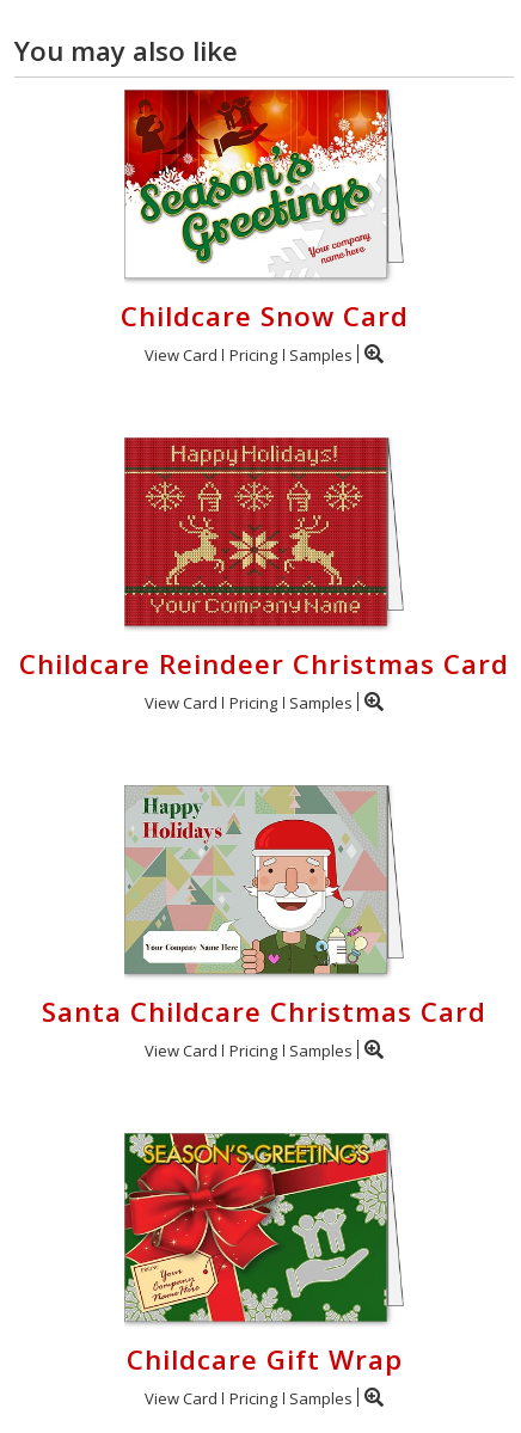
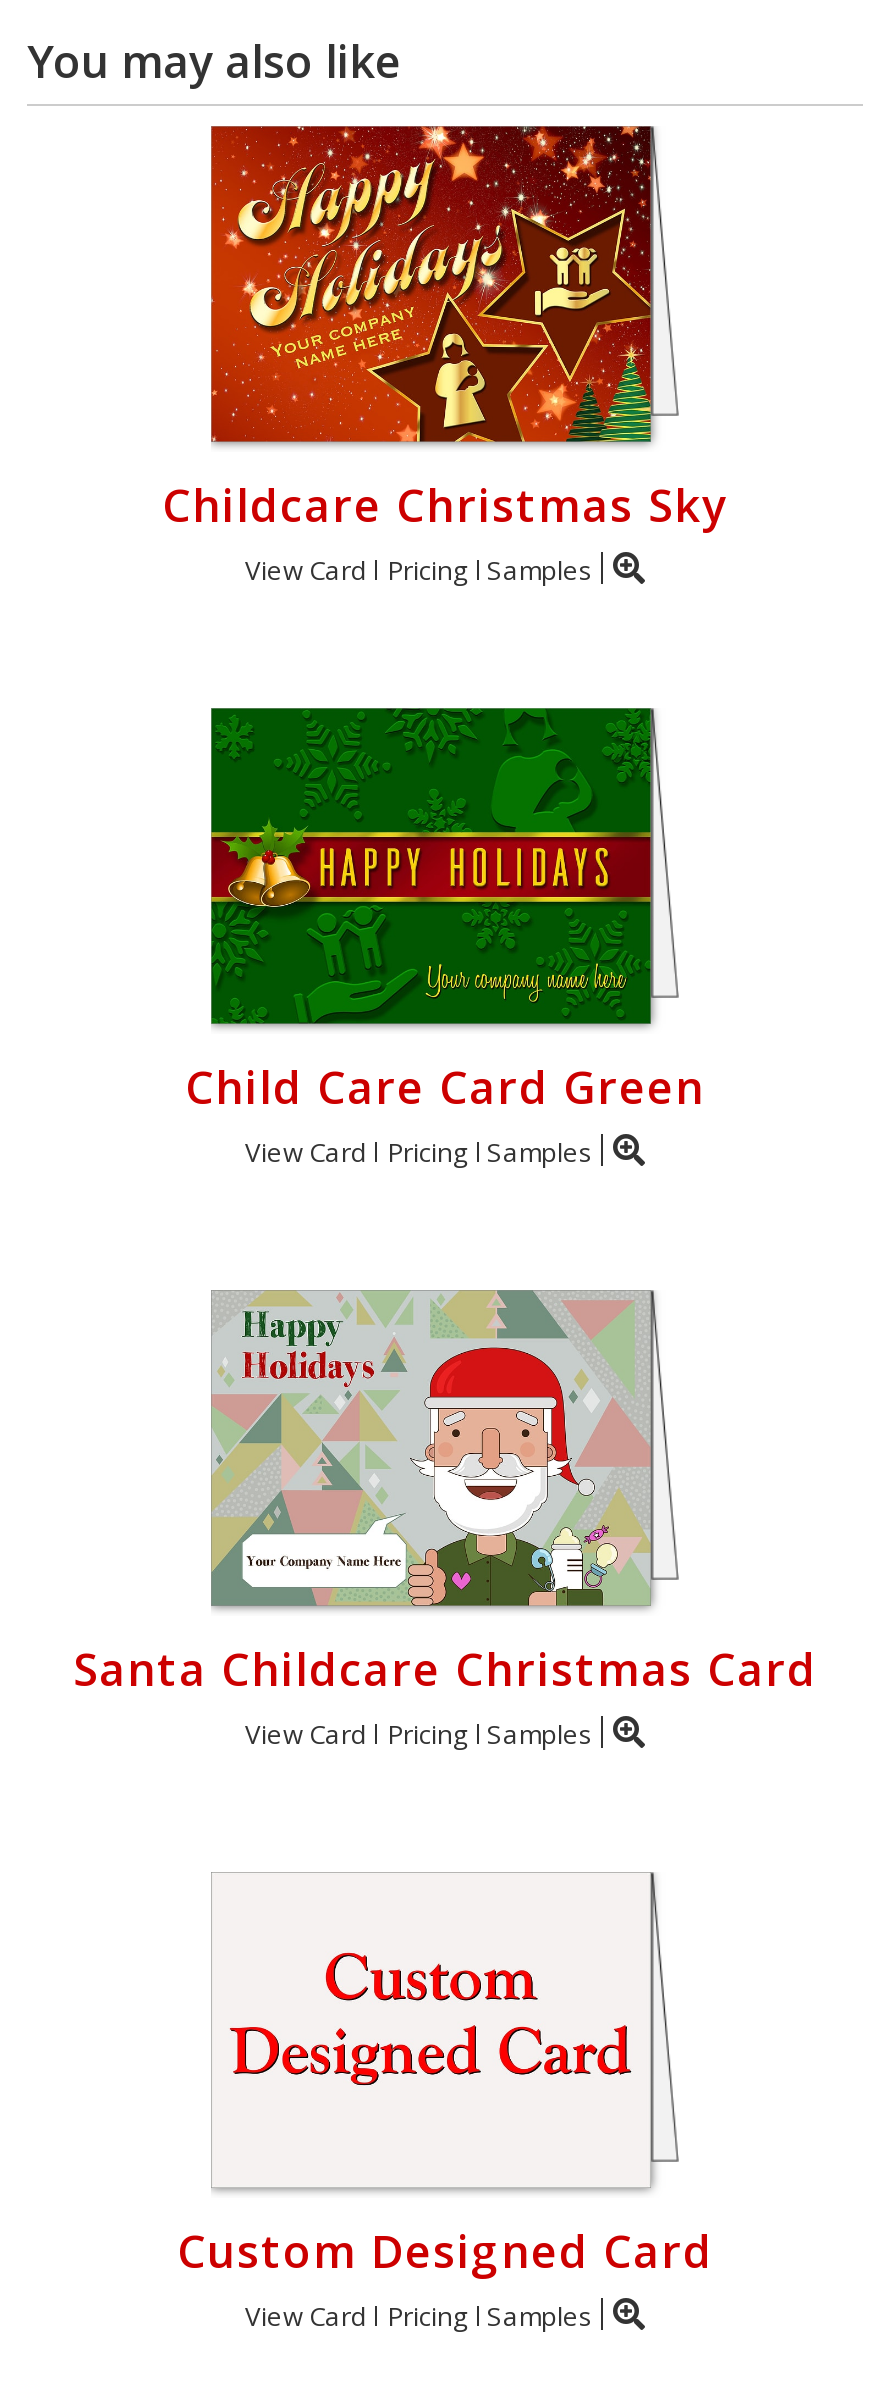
[120,88,408,335] [image] | Childcare Snow Card -> [162,125,728,537] [image] | Childcare Christmas Sky
[19,436,509,682] [image] | Childcare Reindeer Christmas Card -> [185,705,705,1119] [image] | Child Care Card Green
[123,1132,402,1378] [image] | Childcare Gift Wrap -> [177,1873,713,2283] [image] | Custom Designed Card

